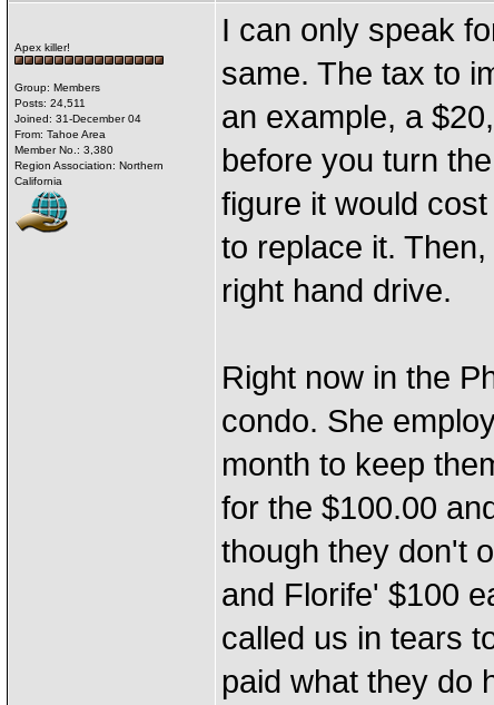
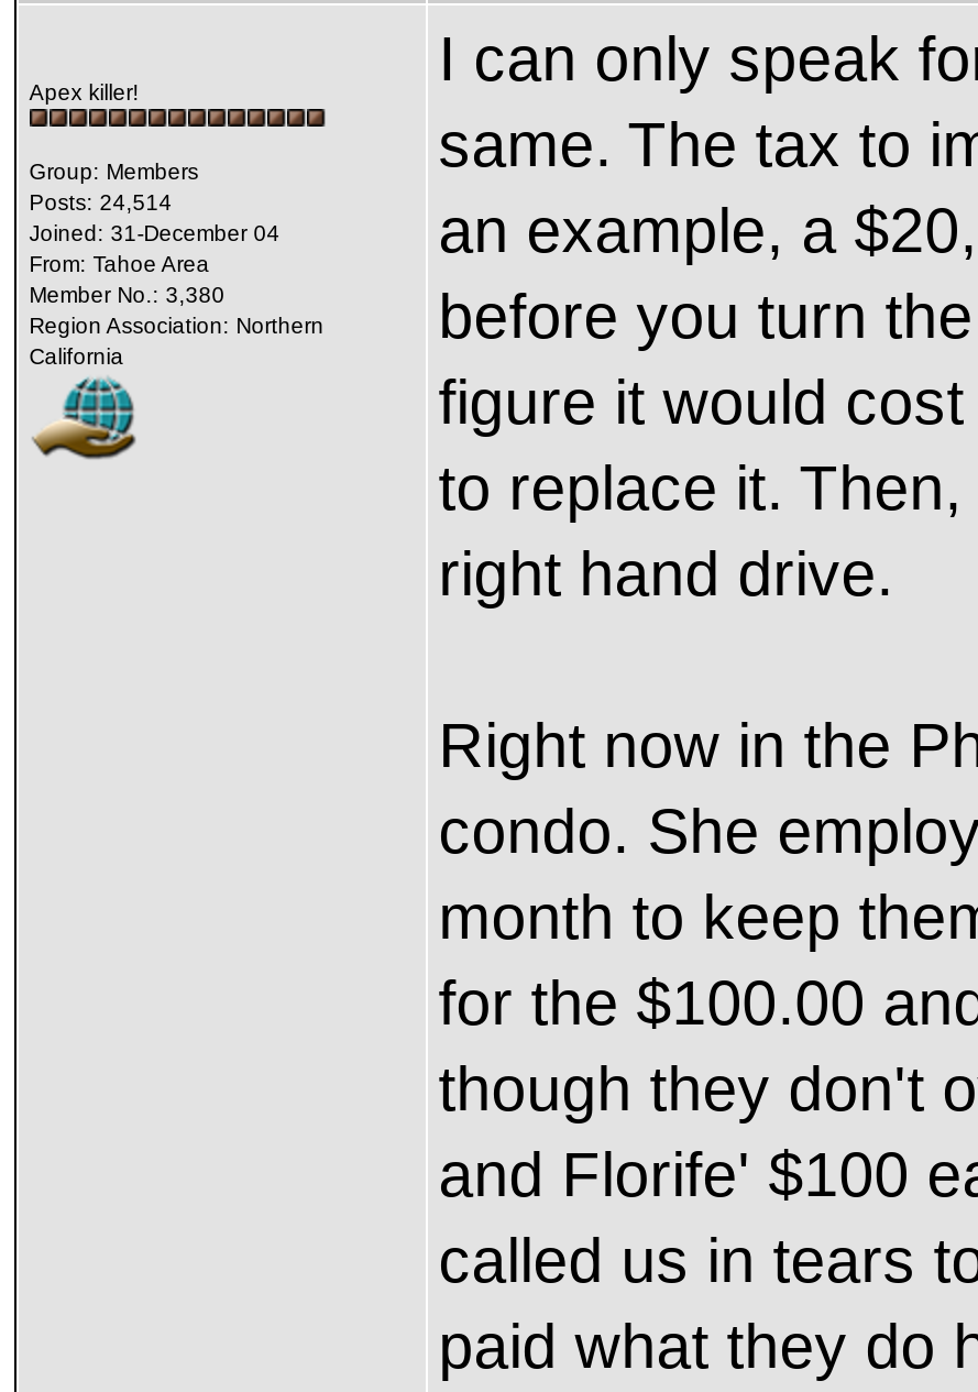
[14,97,85,109] Posts: 24,511 -> [29,190,172,215] Posts: 24,514

